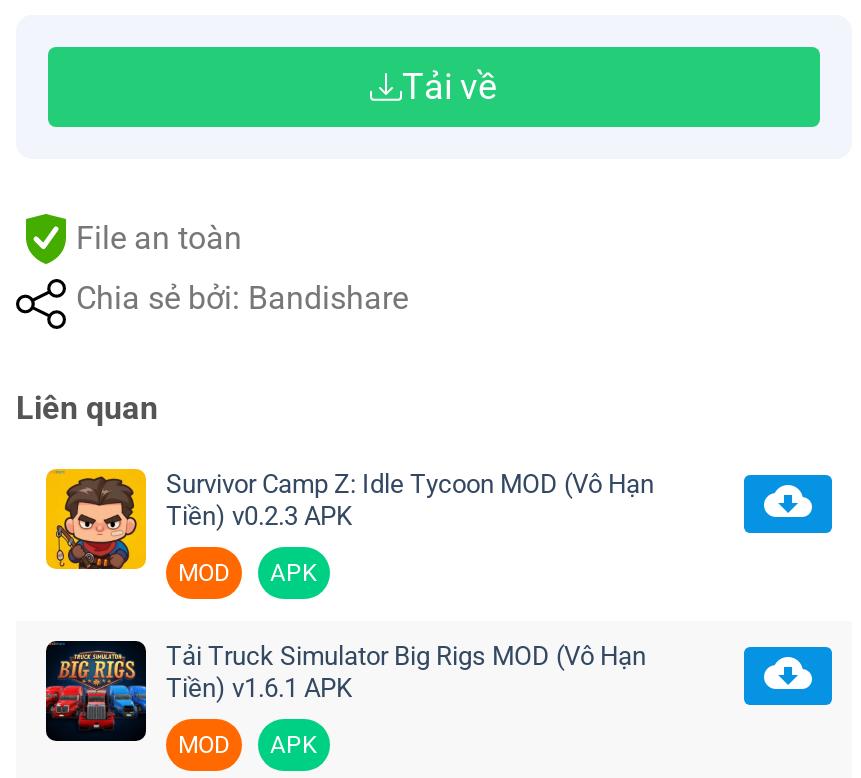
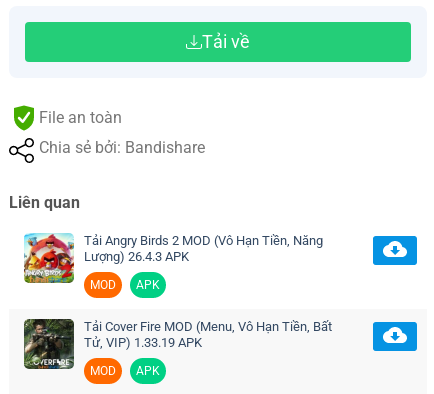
[44,467,654,571] [image] | Survivor Camp Z: Idle Tycoon MOD (Vô Hạn | Tiền) v0.2.3 APK -> [23,232,323,284] [image] | Tải Angry Birds 2 MOD (Vô Hạn Tiền, Năng | Lượng) 26.4.3 APK
[44,641,646,741] [image] | Tải Truck Simulator Big Rigs MOD (Vô Hạn | Tiền) v1.6.1 APK -> [23,319,332,370] [image] | Tải Cover Fire MOD (Menu, Vô Hạn Tiền, Bất | Tử, VIP) 1.33.19 APK

